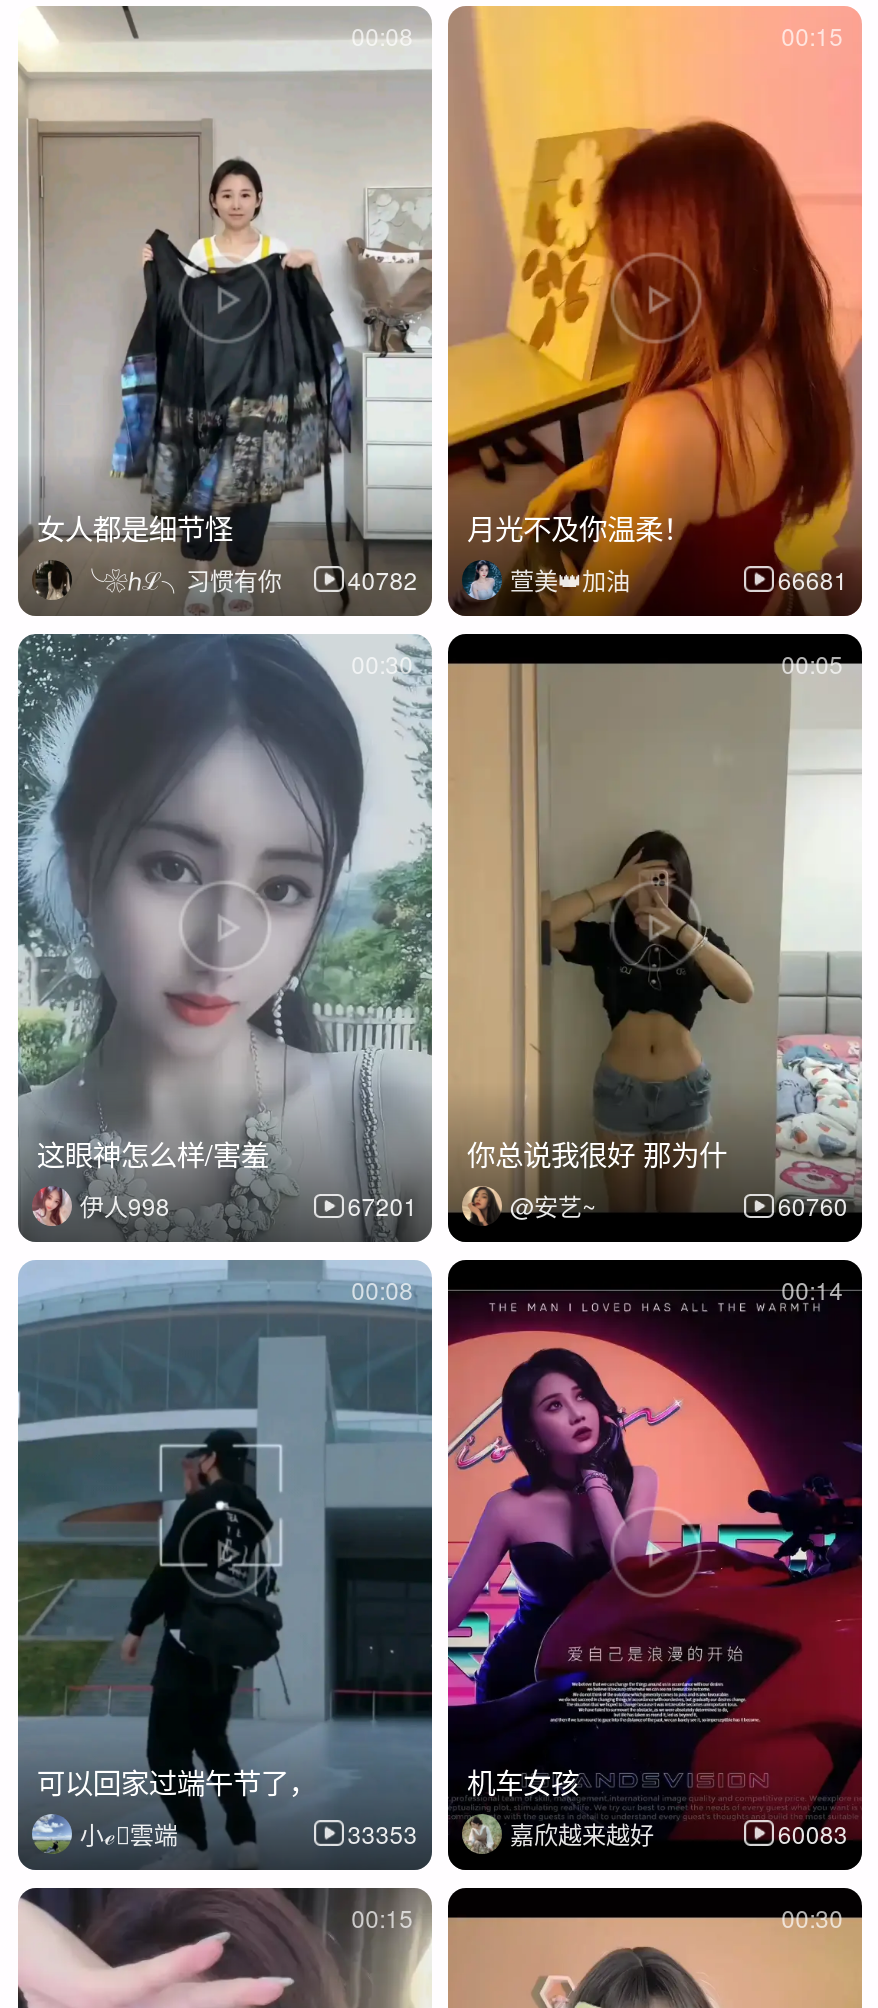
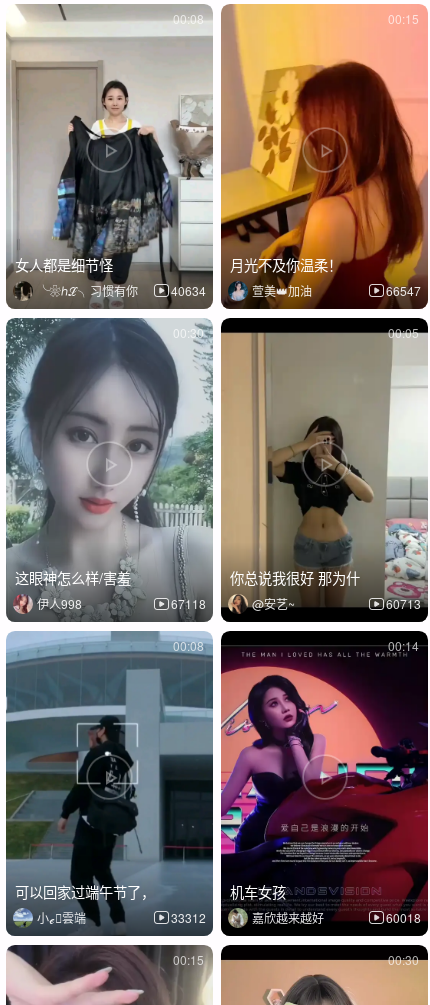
[348,561,418,595] 40782 -> [171,282,206,299] 40634
[778,561,848,595] 66681 -> [386,282,421,299] 66547
[348,1189,418,1223] 67201 -> [171,595,206,612] 67118
[778,1189,848,1223] 60760 -> [386,595,421,612] 60713
[348,1816,418,1850] 33353 -> [171,909,206,926] 33312
[778,1816,848,1850] 60083 -> [386,909,421,926] 60018

